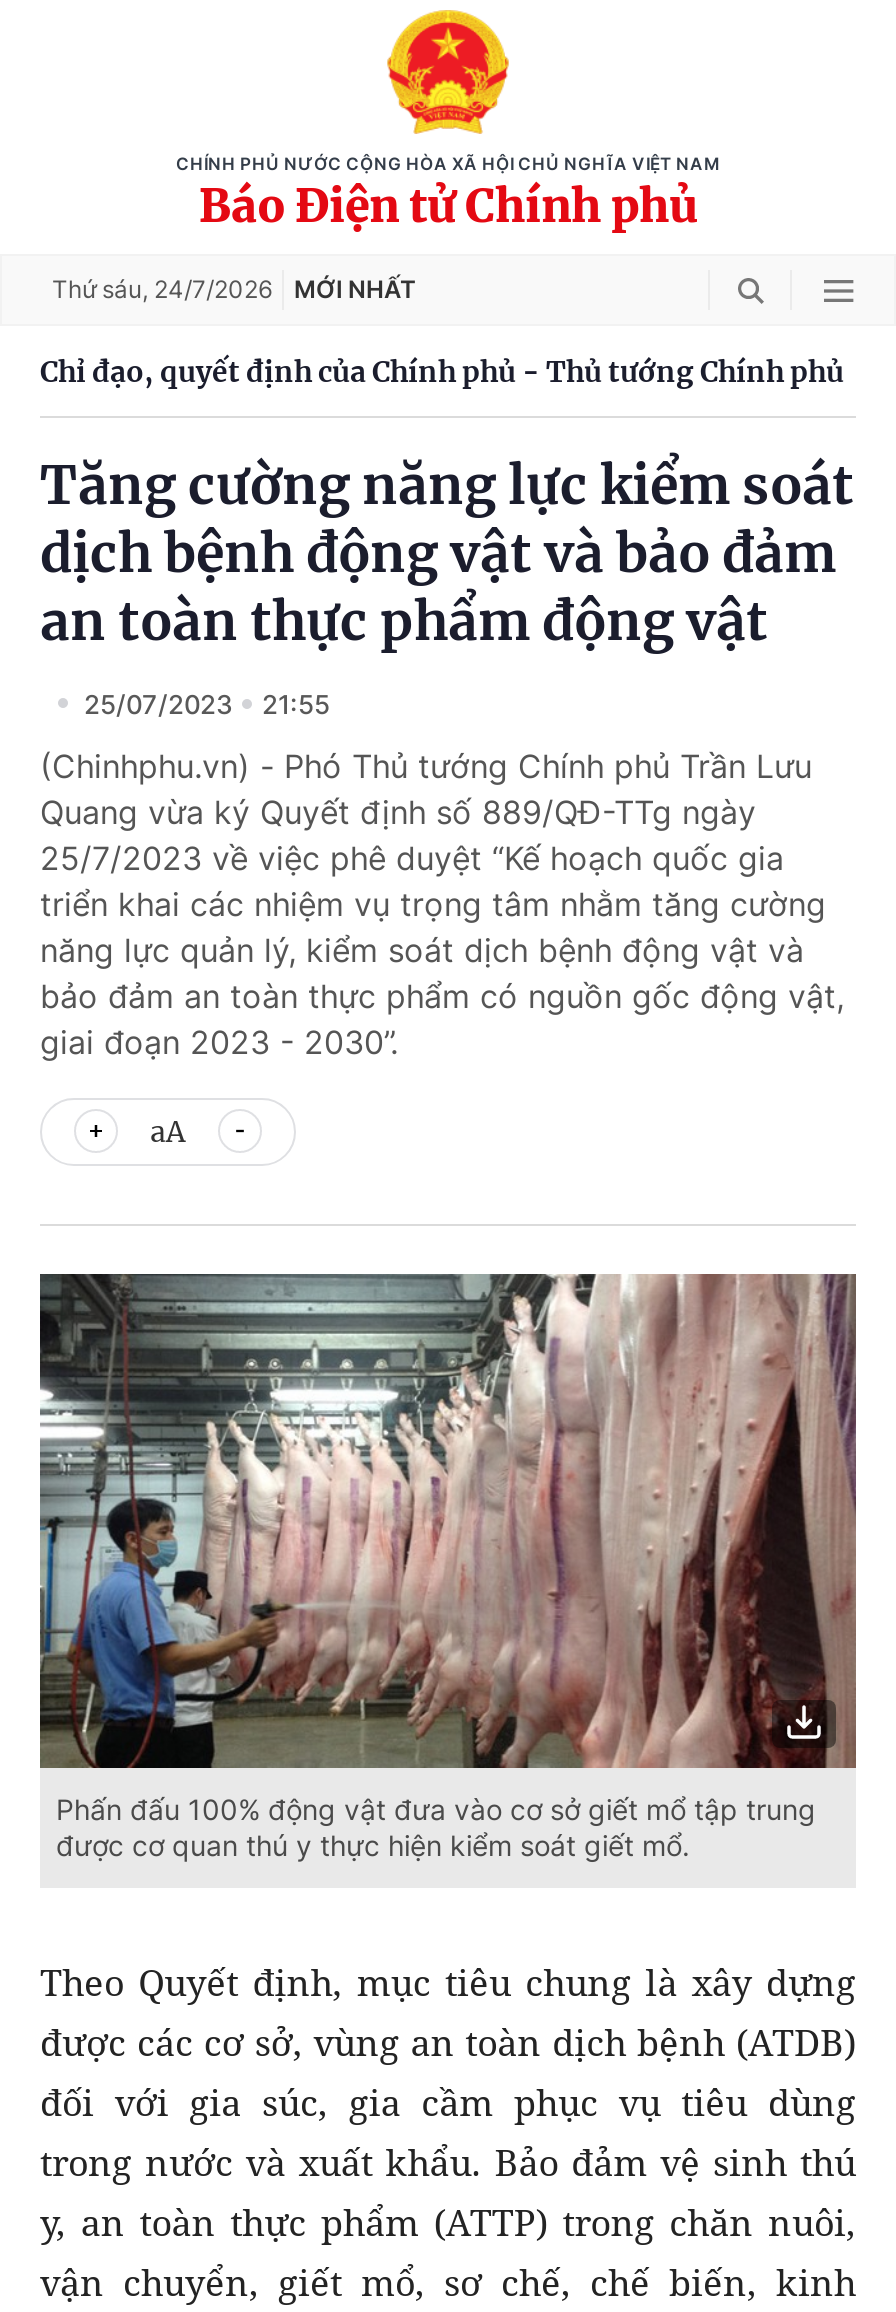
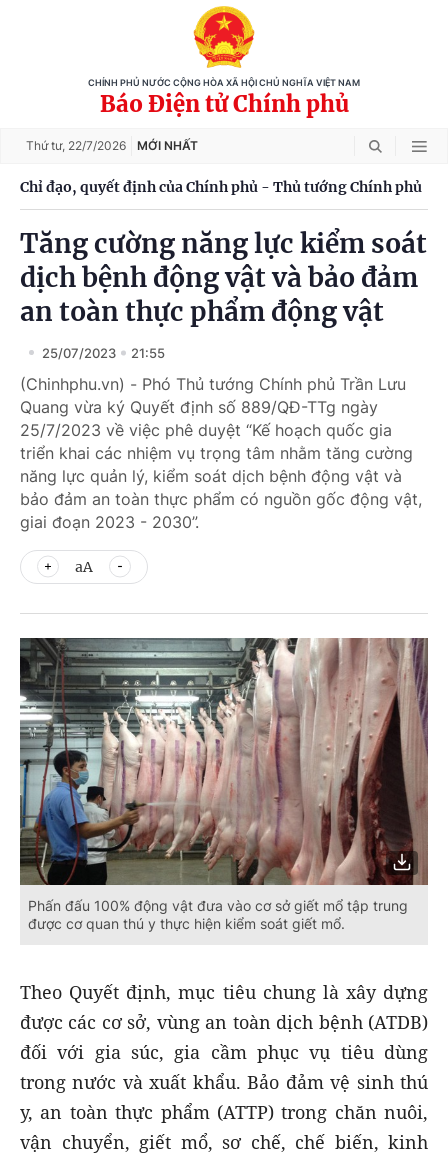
[52,274,416,304] Thứ sáu, 24/7/2026 MỚI NHẤT -> [26,138,198,153] Thứ tư, 22/7/2026 MỚI NHẤT

